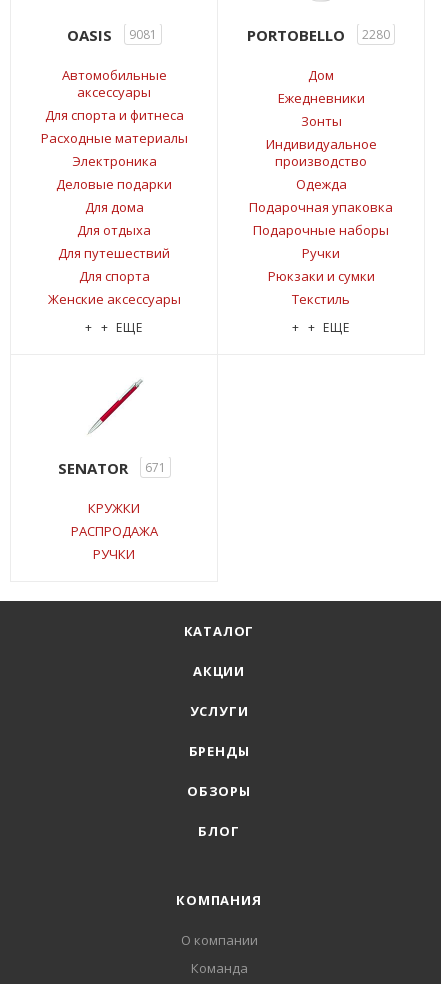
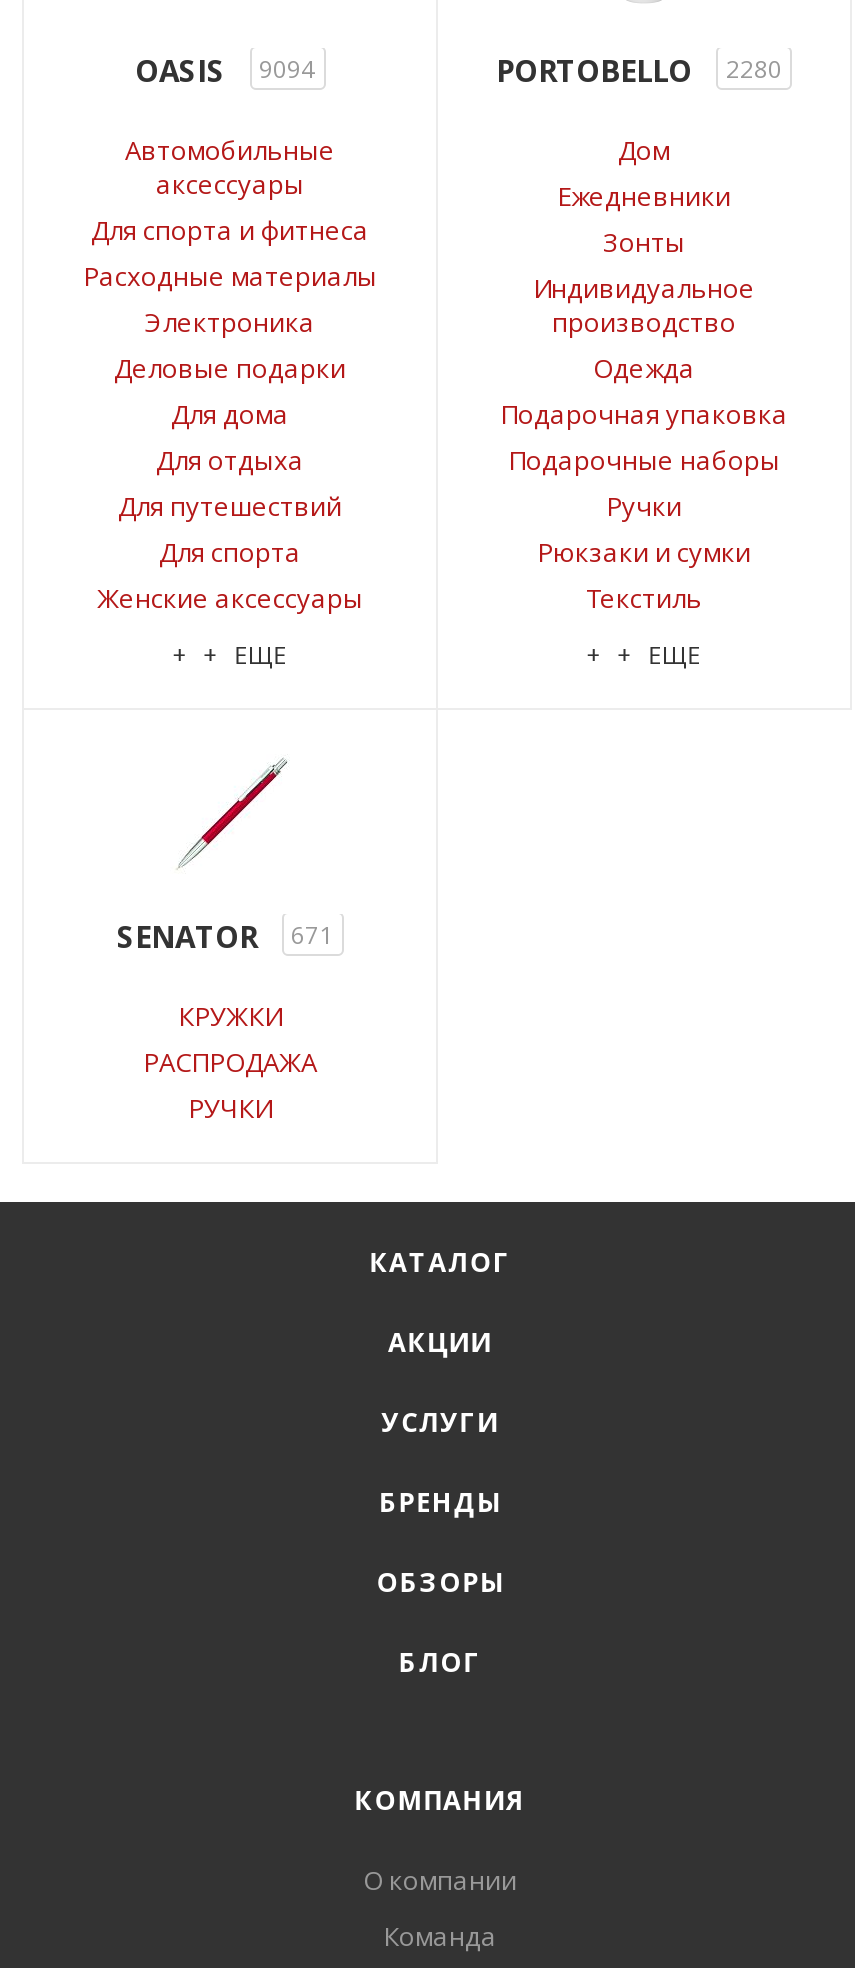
[66,25,156,45] OASIS 9081 -> [135,50,315,90] OASIS 9094

